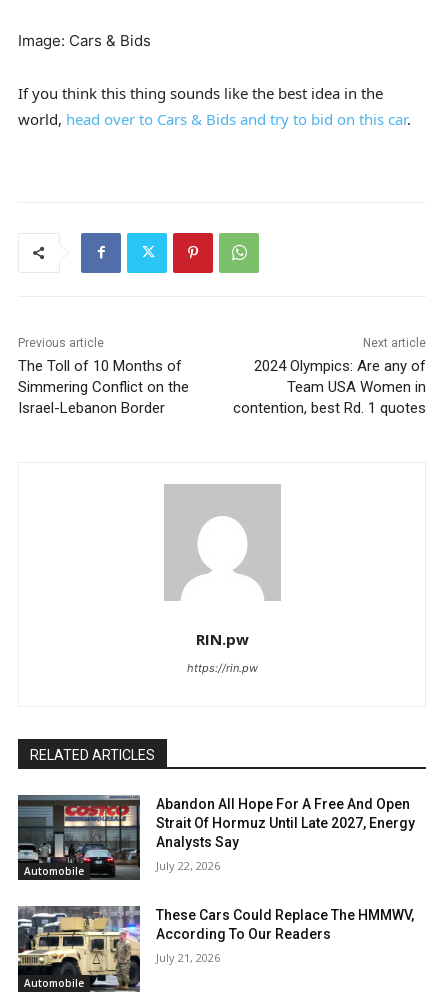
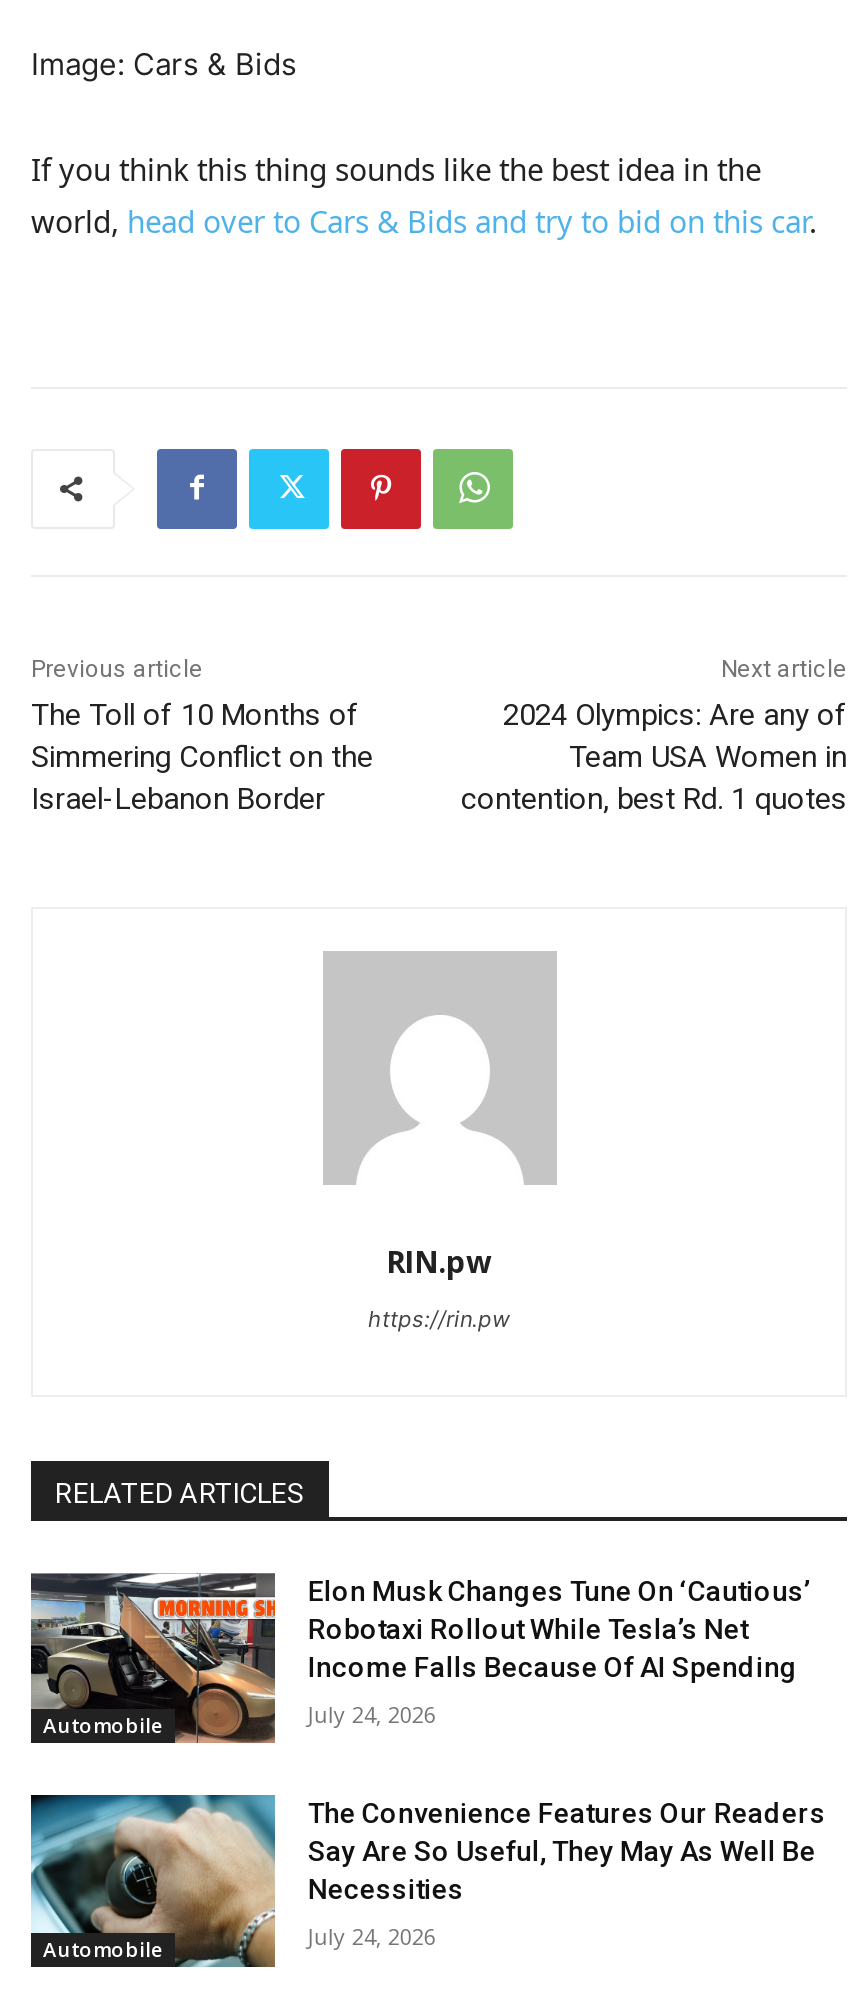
[18,794,415,881] [image] | Abandon All Hope For A Free And Open | Strait Of Hormuz Until Late 2027, Energy | Analysts Say -> [29,1573,810,1745] [image] | Elon Musk Changes Tune On ‘Cautious’ | Robotaxi Rollout While Tesla’s Net | Income Falls Because Of AI Spending
[156,858,220,873] July 22, 2026 -> [308,1699,436,1729] July 24, 2026
[17,905,414,992] [image] | These Cars Could Replace The HMMWV, | According To Our Readers -> [29,1793,826,1969] [image] | The Convenience Features Our Readers | Say Are So Useful, They May As Well Be | Necessities
[156,950,220,965] July 21, 2026 -> [308,1922,436,1952] July 24, 2026

